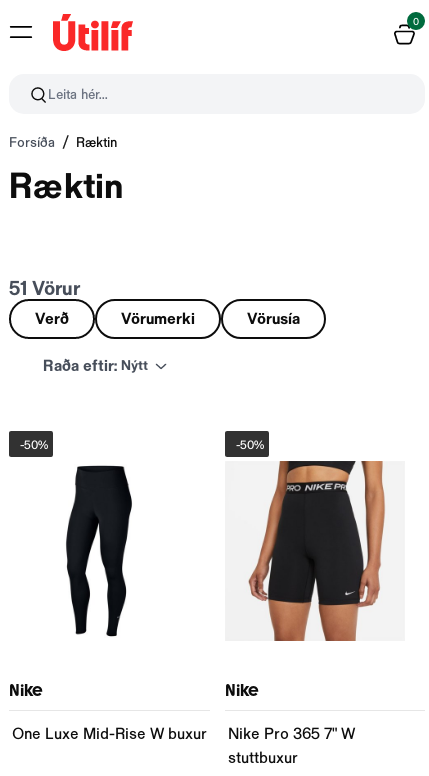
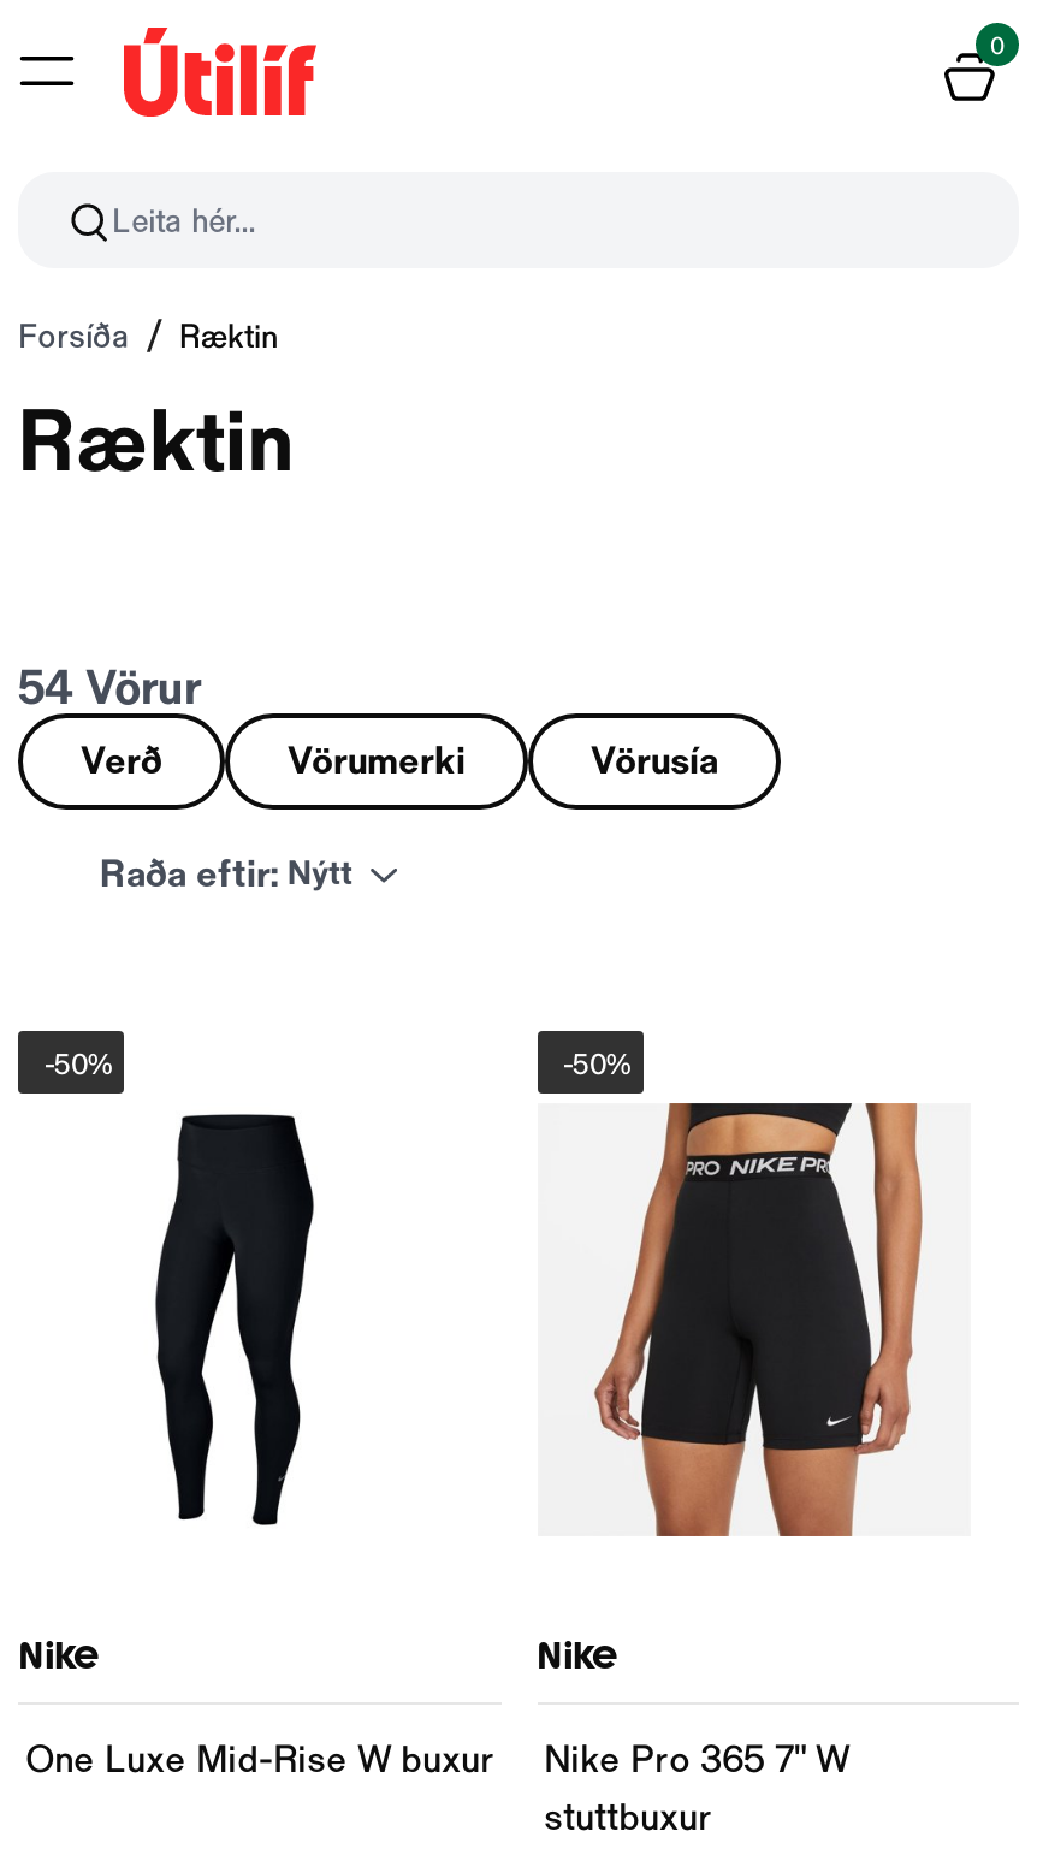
[9,275,80,299] 51 Vörur -> [18,656,201,713] 54 Vörur

